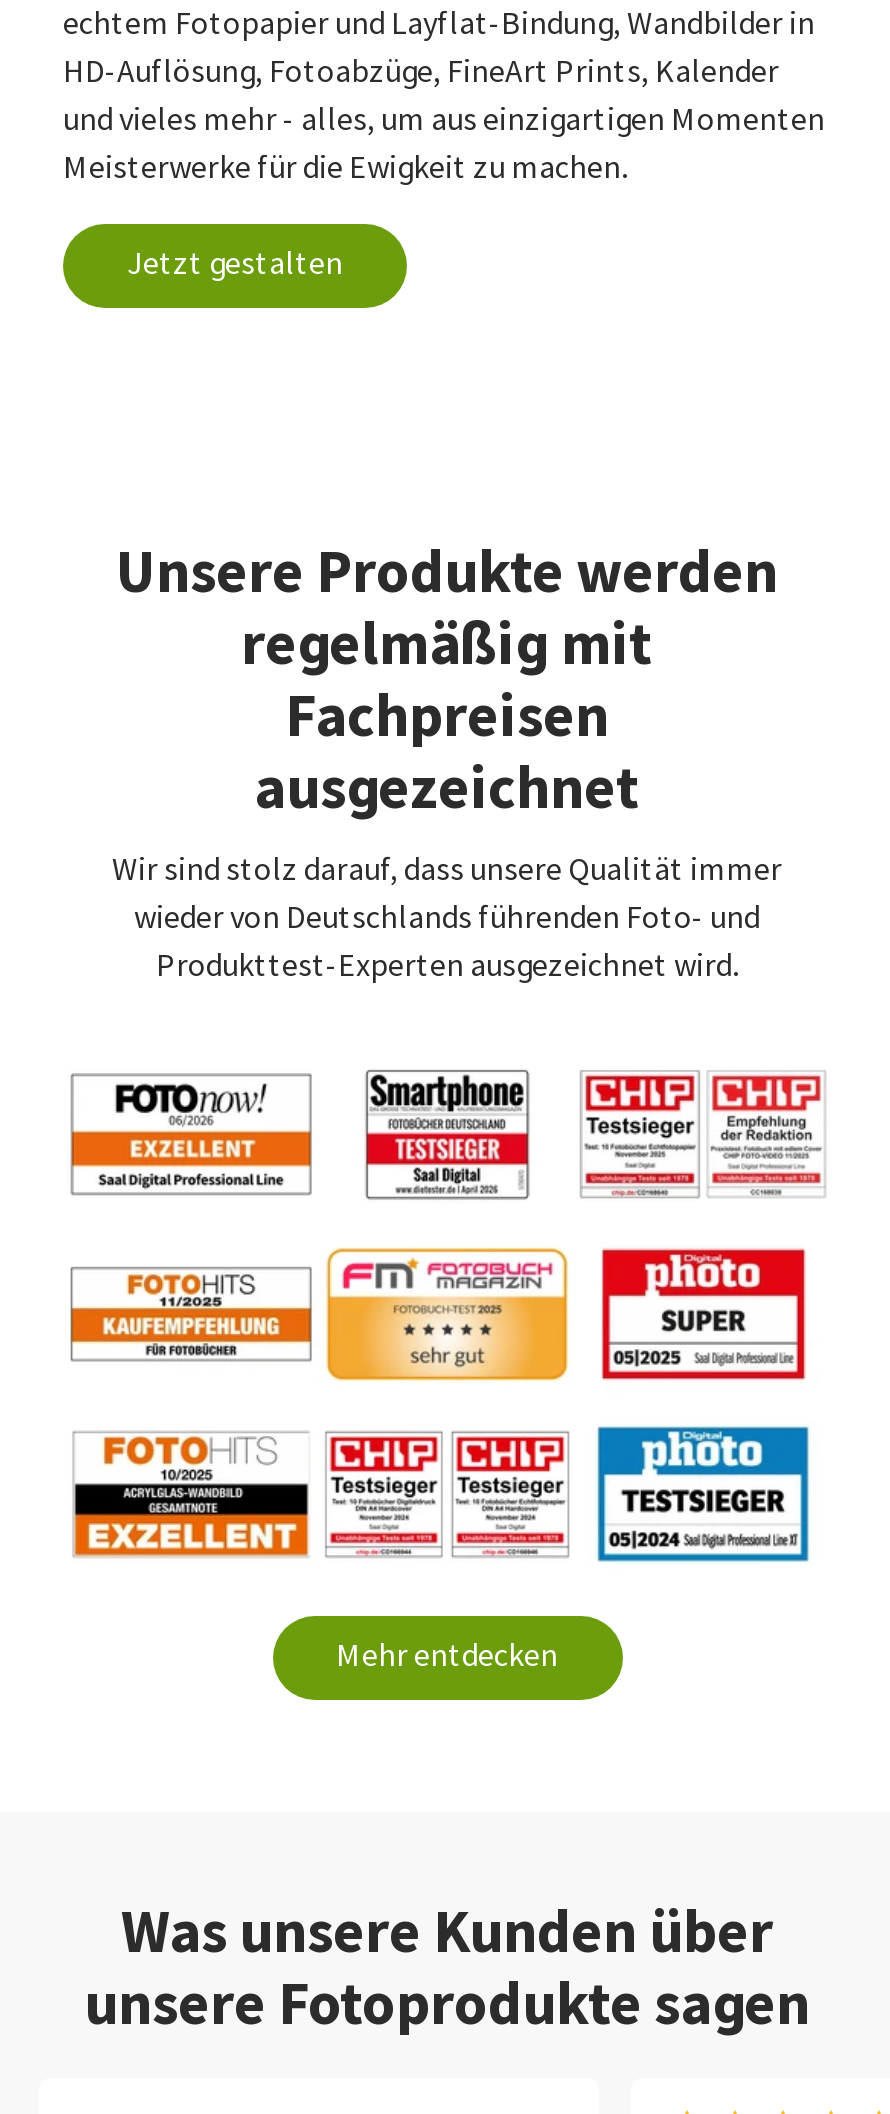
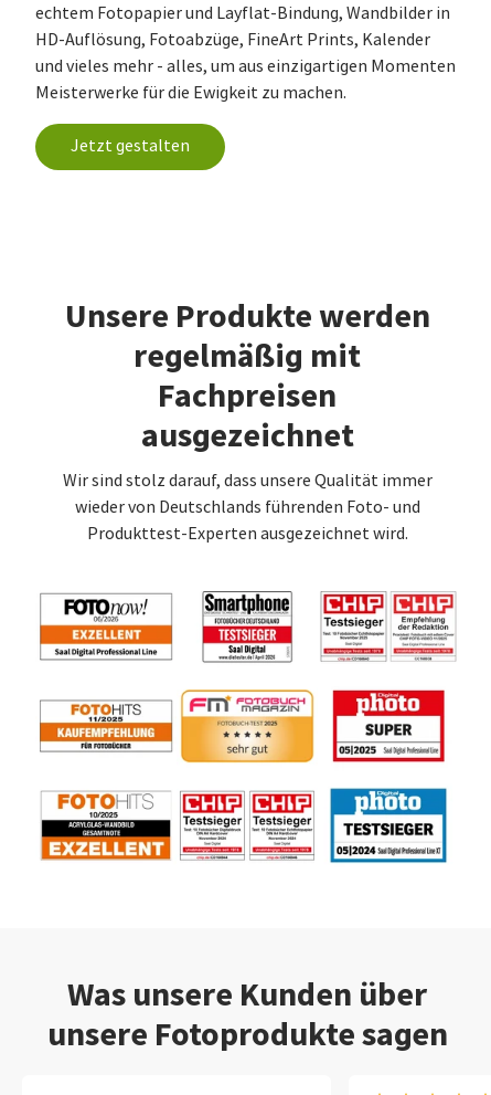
[336,1635,558,1675] Mehr entdecken -> none

